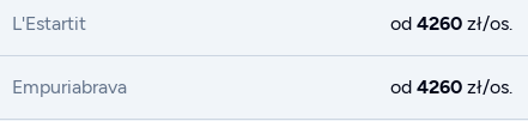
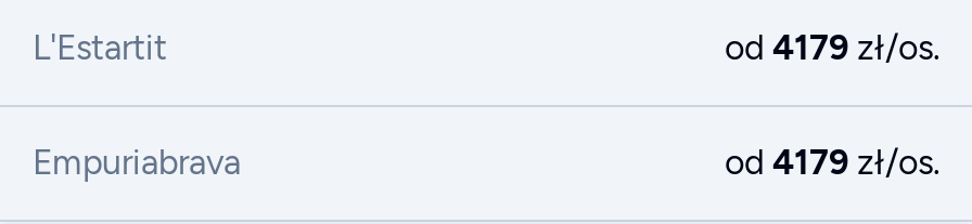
[390,12,512,35] od 4260 zł/os. -> [725,27,939,69] od 4179 zł/os.
[390,76,512,98] od 4260 zł/os. -> [725,142,939,183] od 4179 zł/os.

